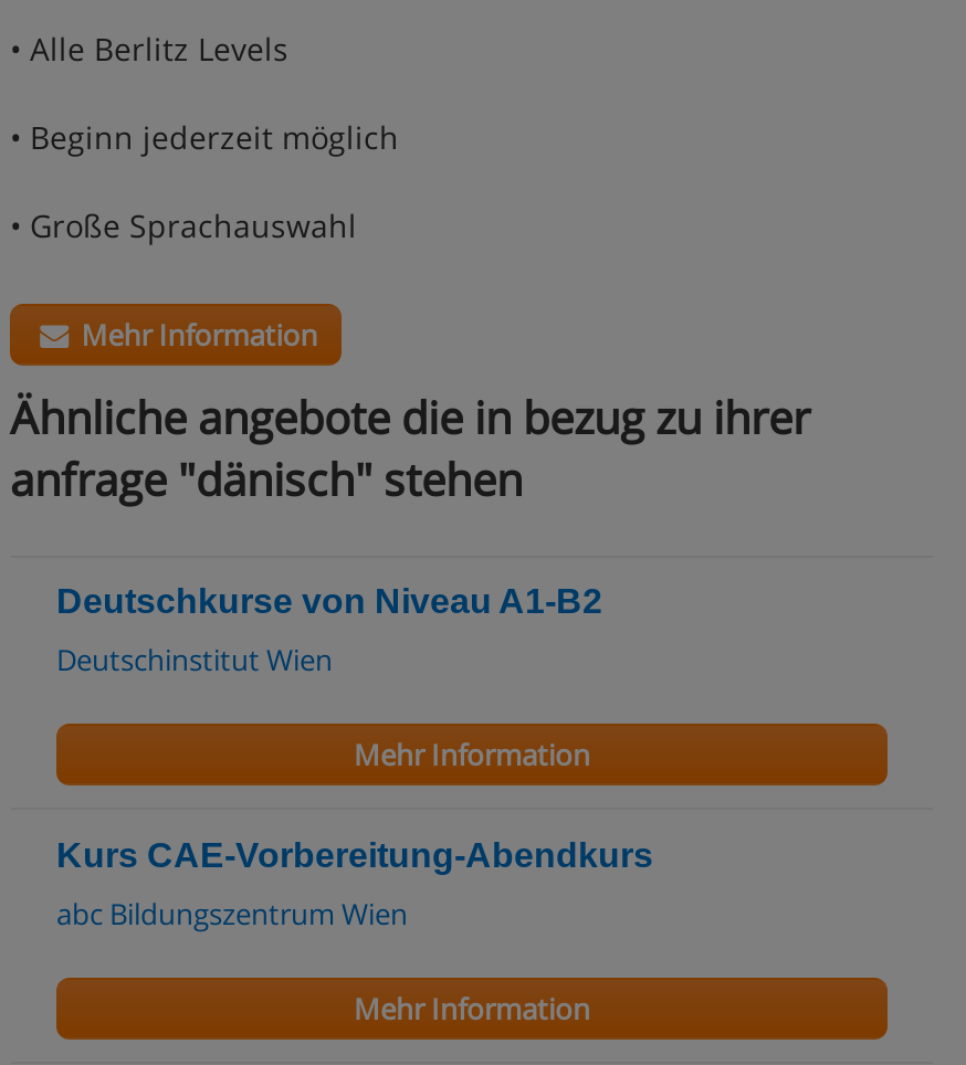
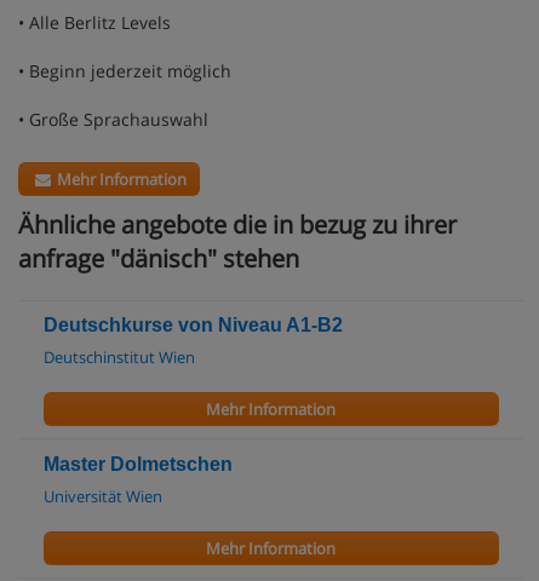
[56,836,653,874] Kurs CAE-Vorbereitung-Abendkurs -> [44,454,233,474] Master Dolmetschen
[56,894,408,934] abc Bildungszentrum Wien -> [44,485,162,507] Universität Wien

